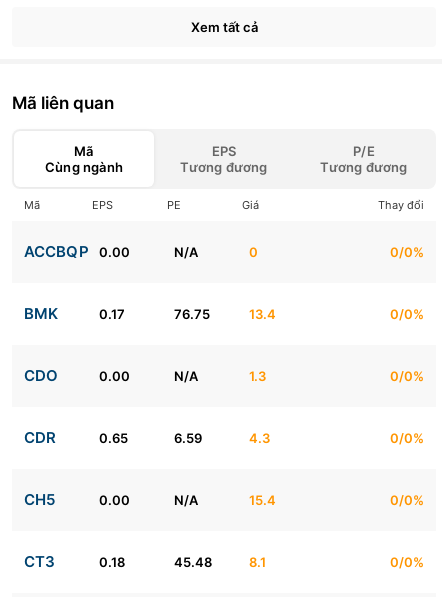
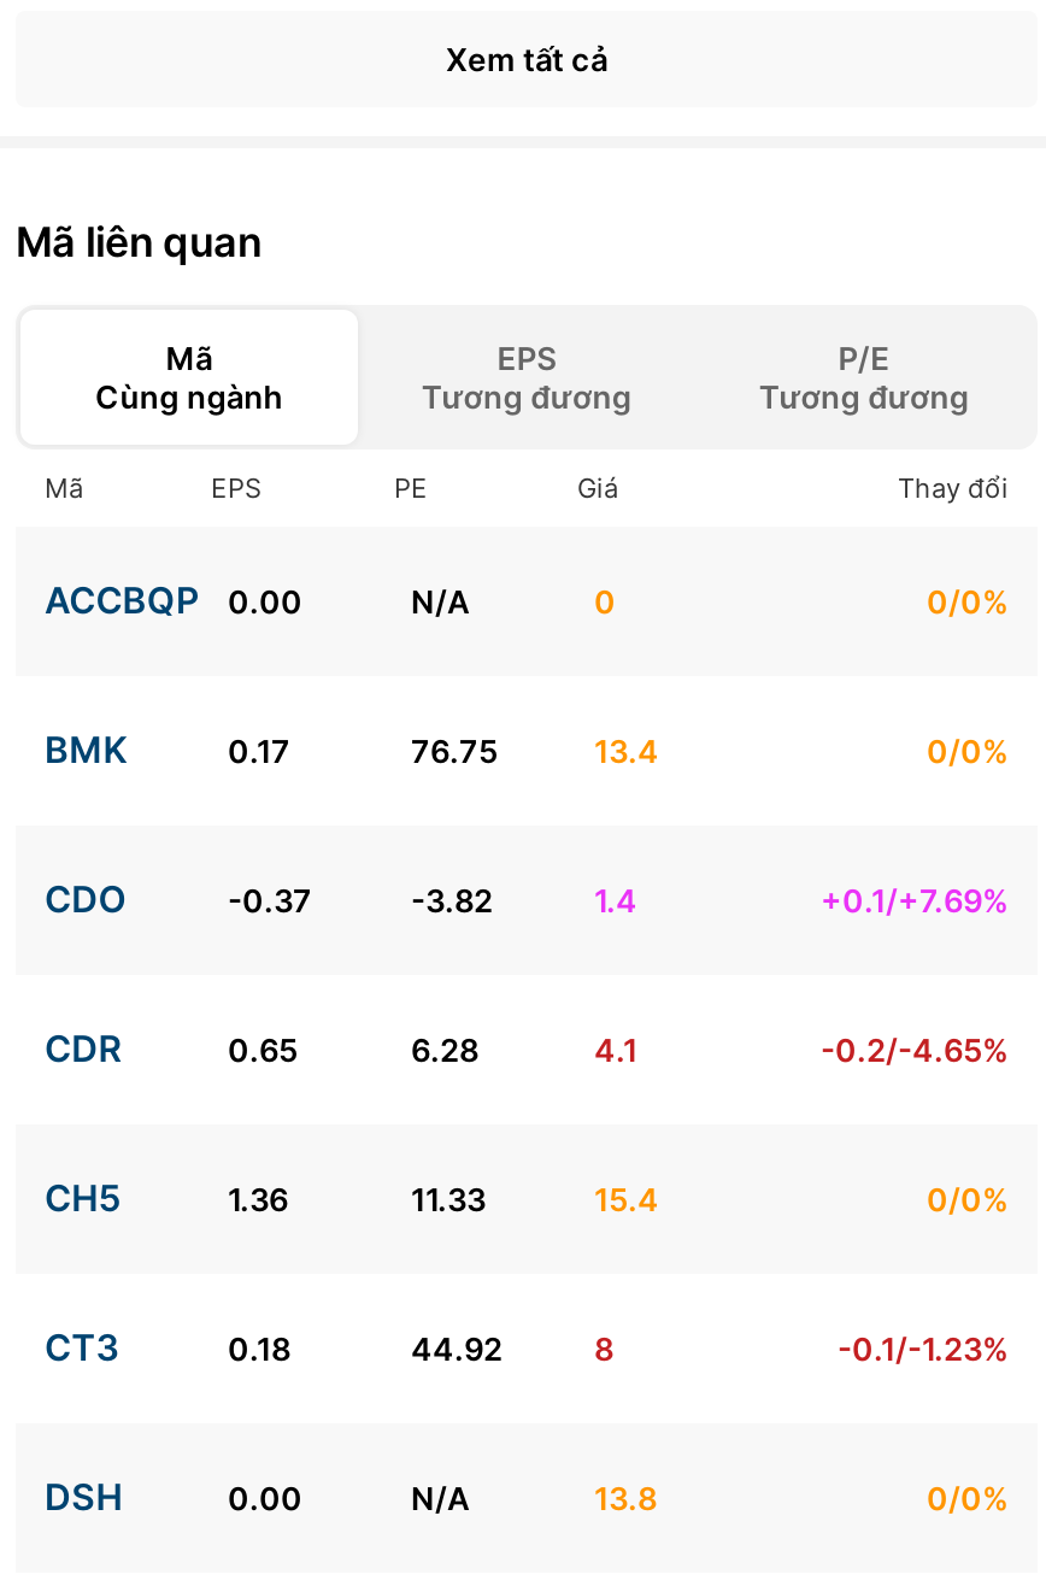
[99,368,424,384] 0.00 | N/A | 1.3 | 0/0% -> [228,880,1009,919] -0.37 | -3.82 | 1.4 | +0.1/+7.69%
[174,430,202,446] 6.59 -> [411,1030,478,1068] 6.28
[249,430,270,446] 4.3 -> [594,1030,637,1068] 4.1
[390,430,424,446] 0/0% -> [821,1030,1009,1068] -0.2/-4.65%
[99,492,198,508] 0.00 | N/A -> [228,1179,486,1218] 1.36 | 11.33
[174,554,266,570] 45.48 | 8.1 -> [45,1329,1009,1519] 44.92 | 8 | -0.1/-1.23% | DSH | 0.00 | N/A | 13.8

